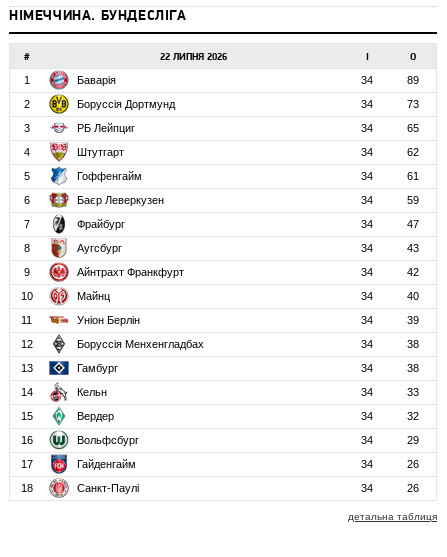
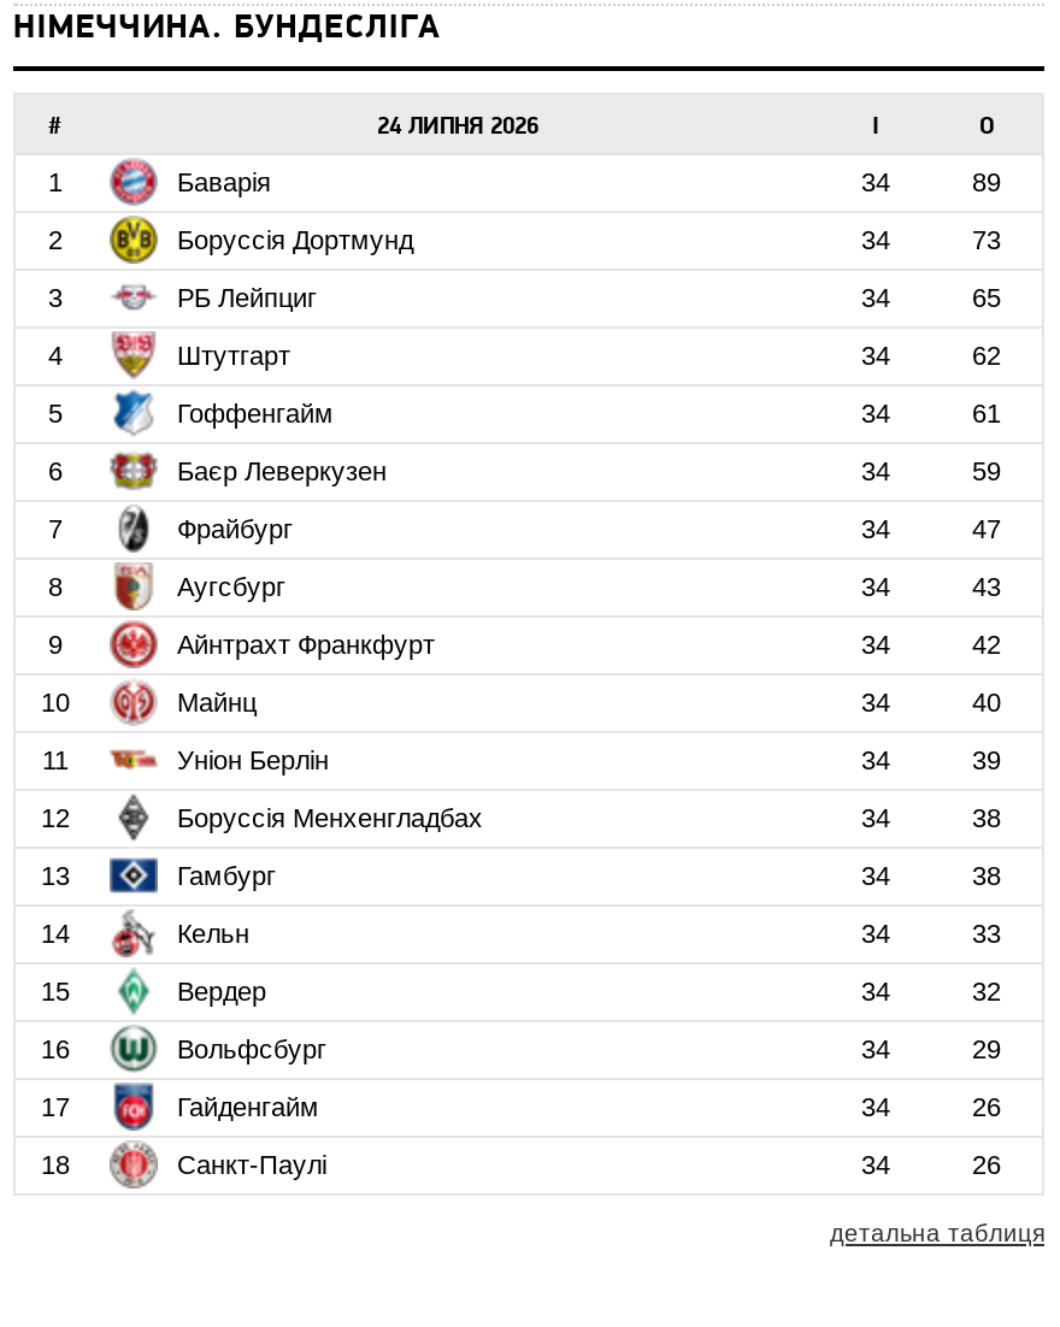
[160,52,227,63] 22 ЛИПНЯ 2026 -> [377,114,538,141] 24 ЛИПНЯ 2026

